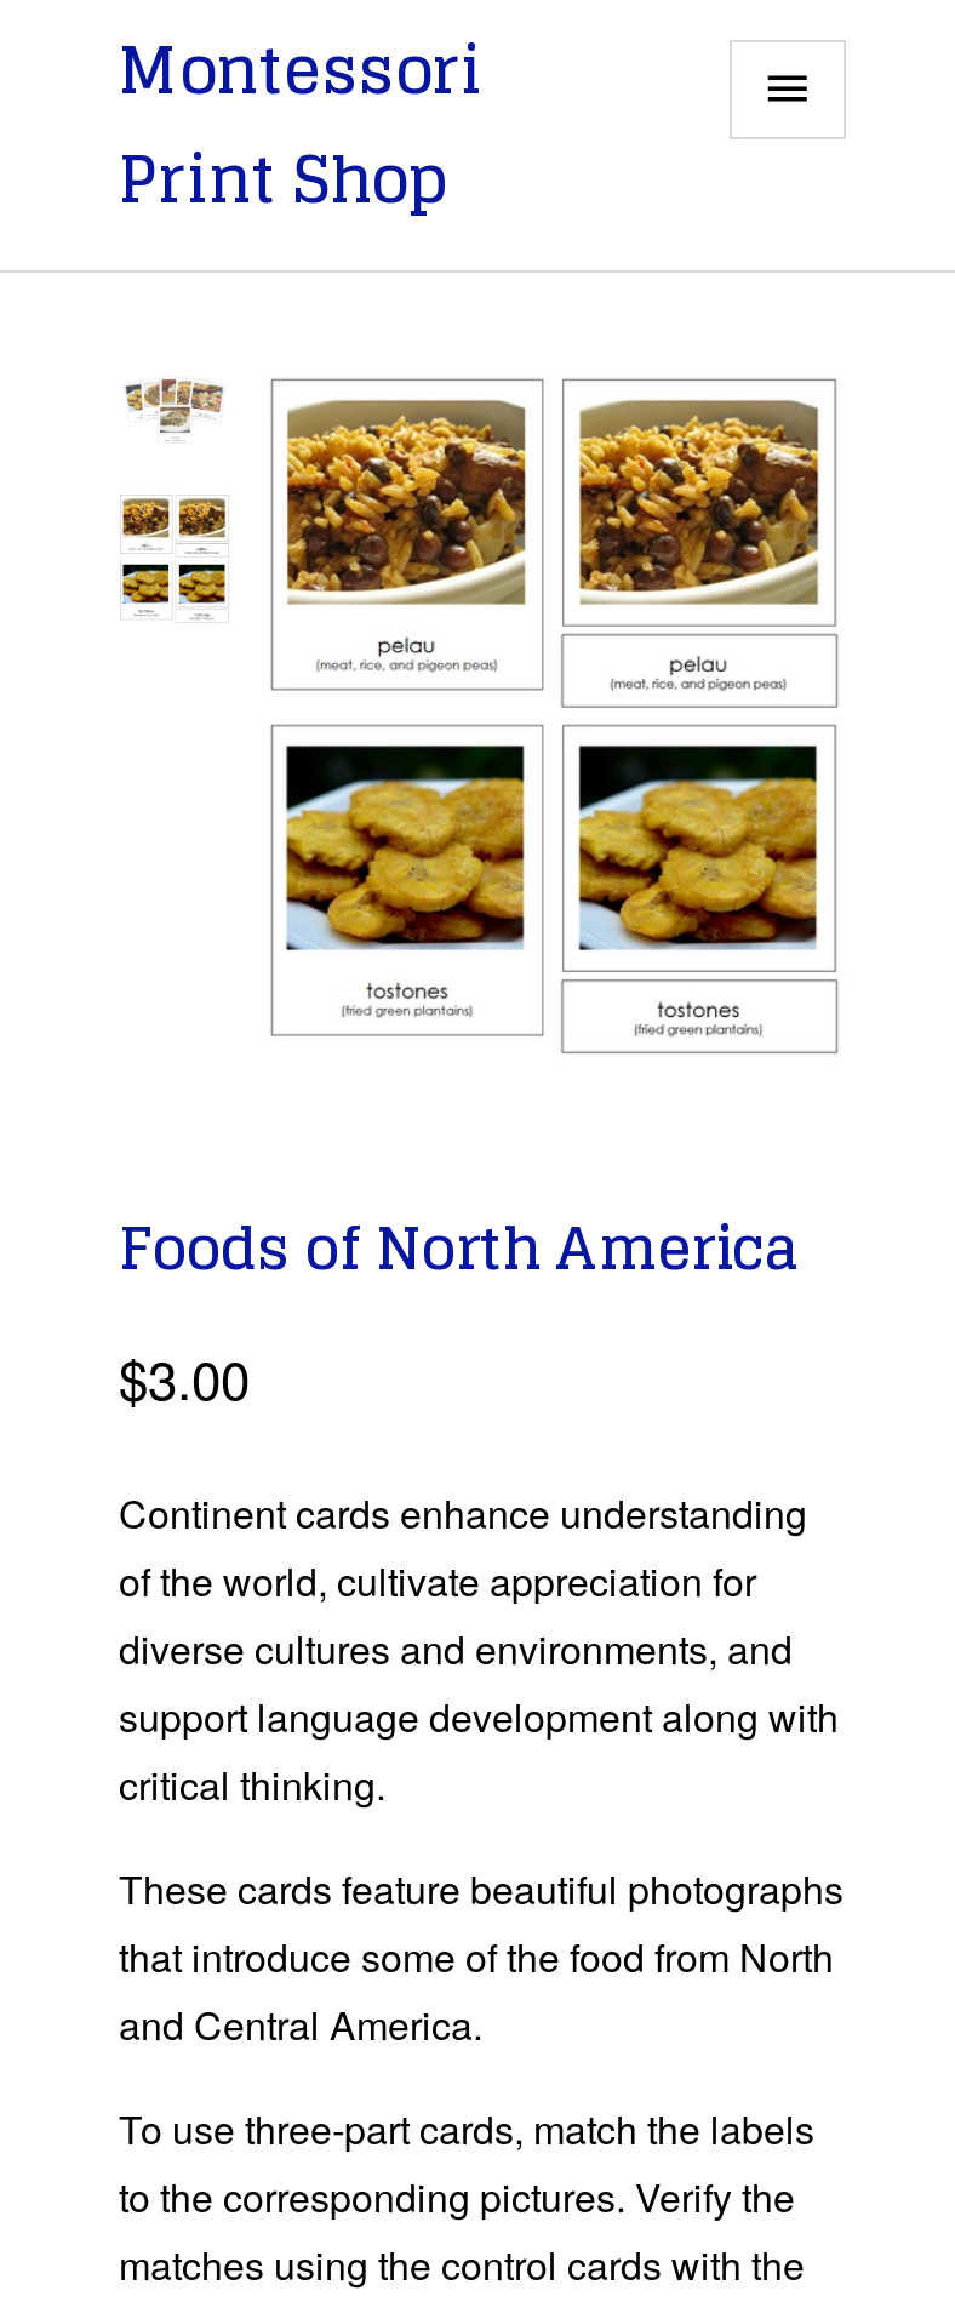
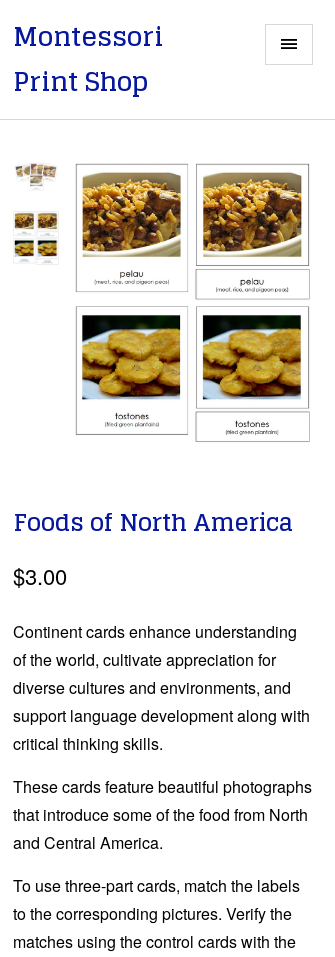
[119,1757,385,1813] critical thinking. -> [13,732,163,755] critical thinking skills.

